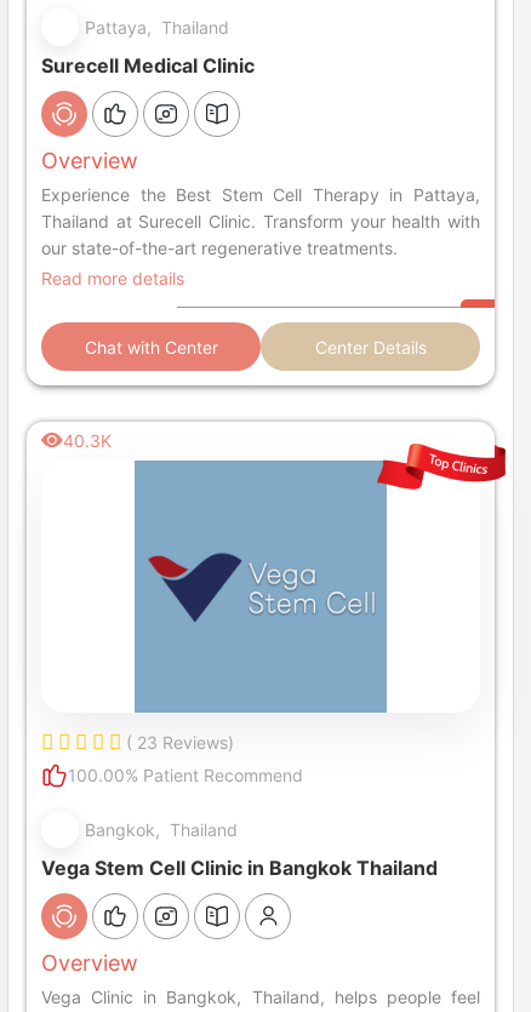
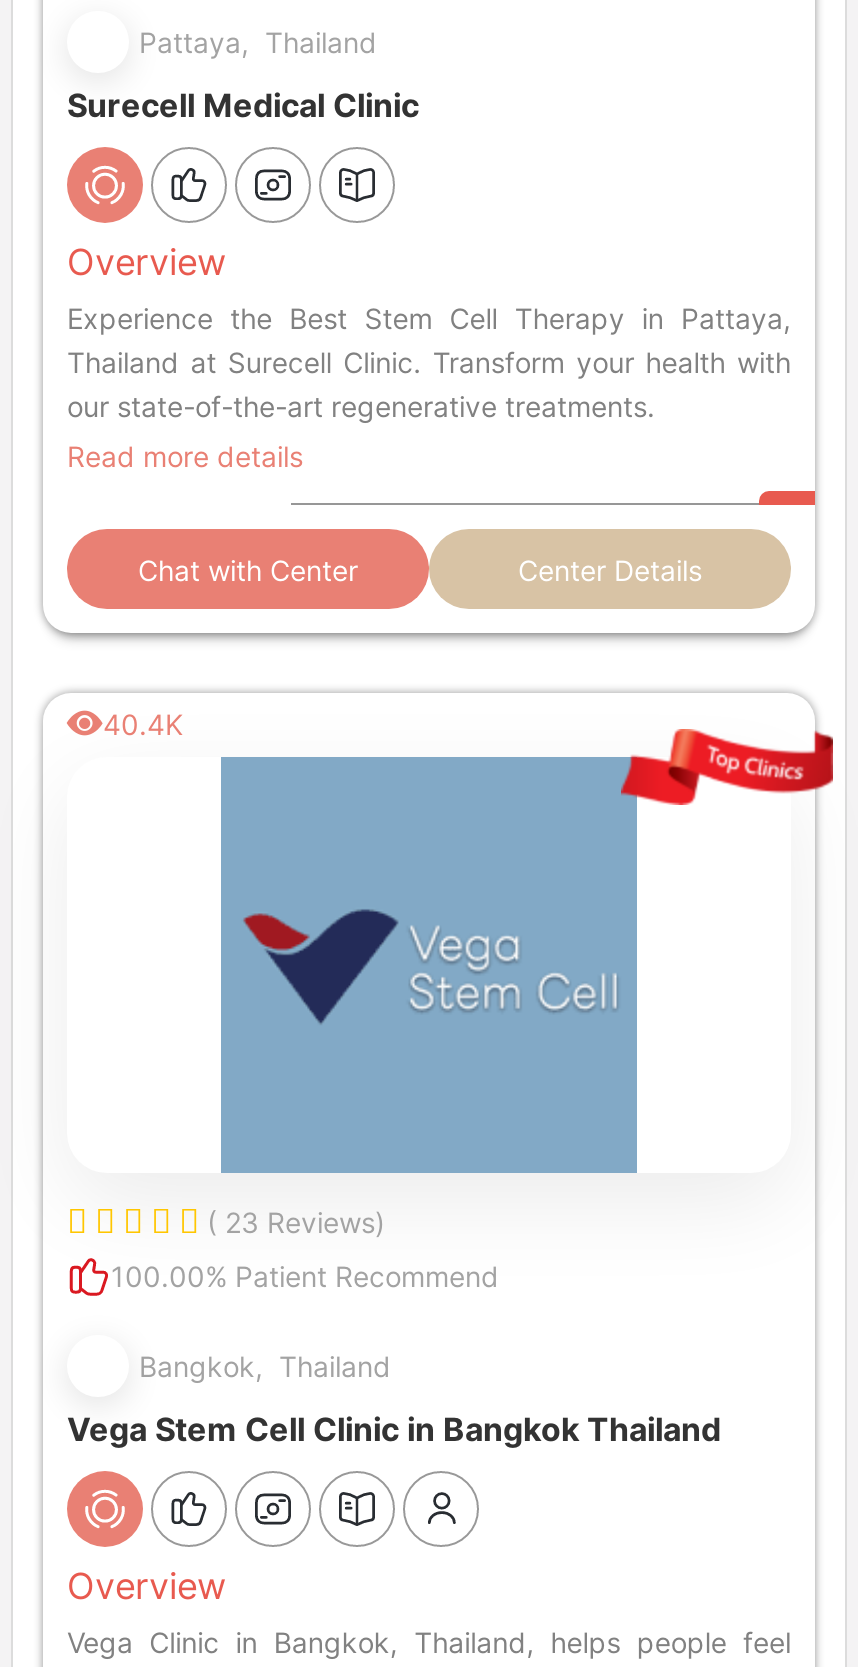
[63,430,112,451] 40.3K -> [103,707,183,741] 40.4K

